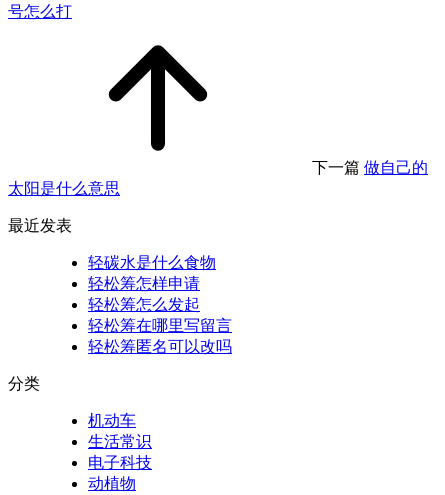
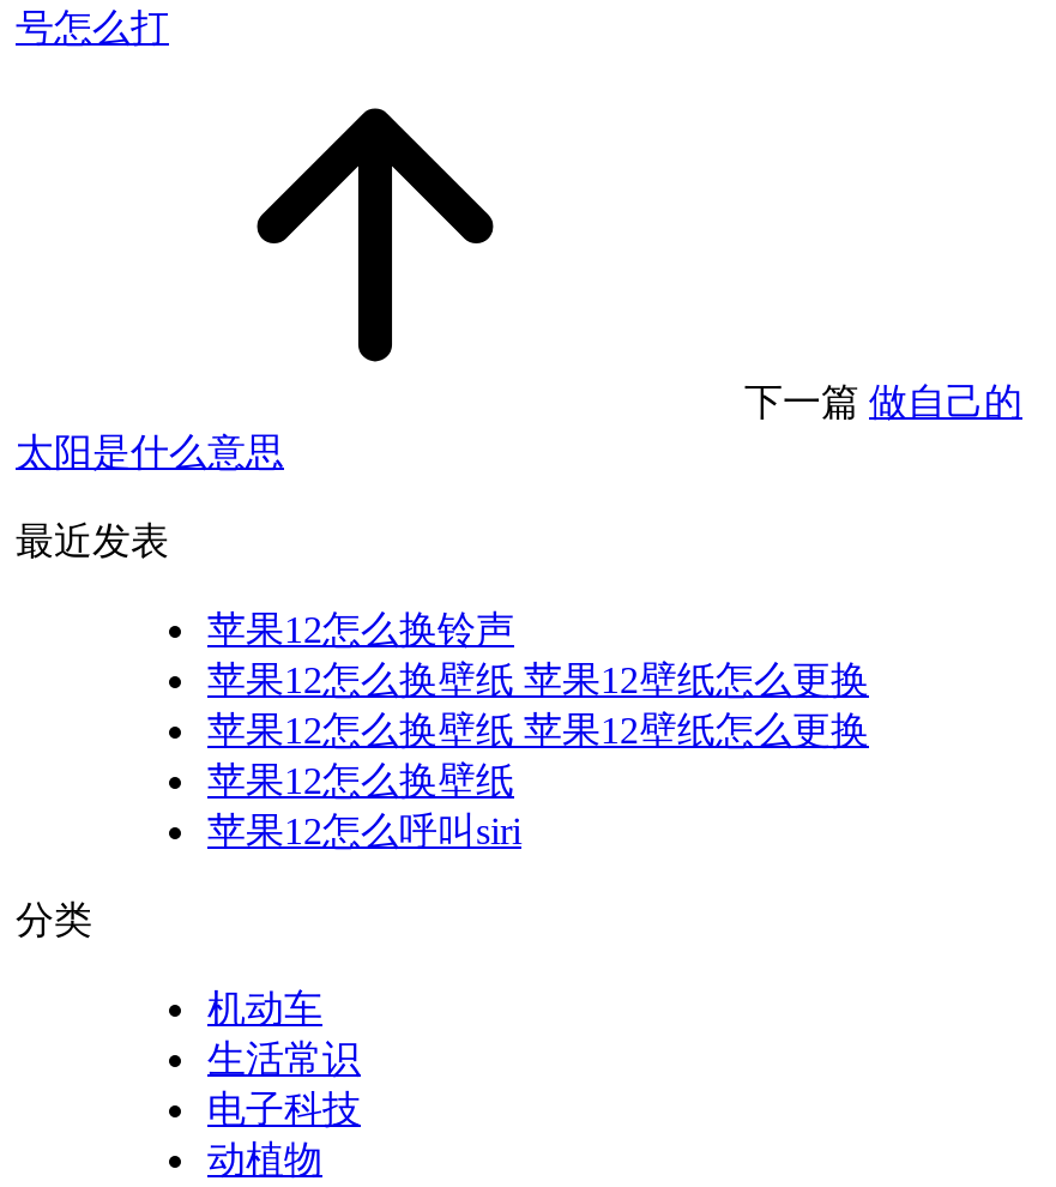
[88,254,232,355] 轻碳水是什么食物 | 轻松筹怎样申请 | 轻松筹怎么发起 | 轻松筹在哪里写留言 | 轻松筹匿名可以改吗 -> [207,610,869,852] 苹果12怎么换铃声 | 苹果12怎么换壁纸 苹果12壁纸怎么更换 | 苹果12怎么换壁纸 苹果12壁纸怎么更换 | 苹果12怎么换壁纸 | 苹果12怎么呼叫siri

